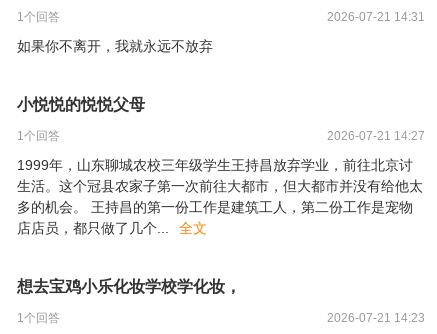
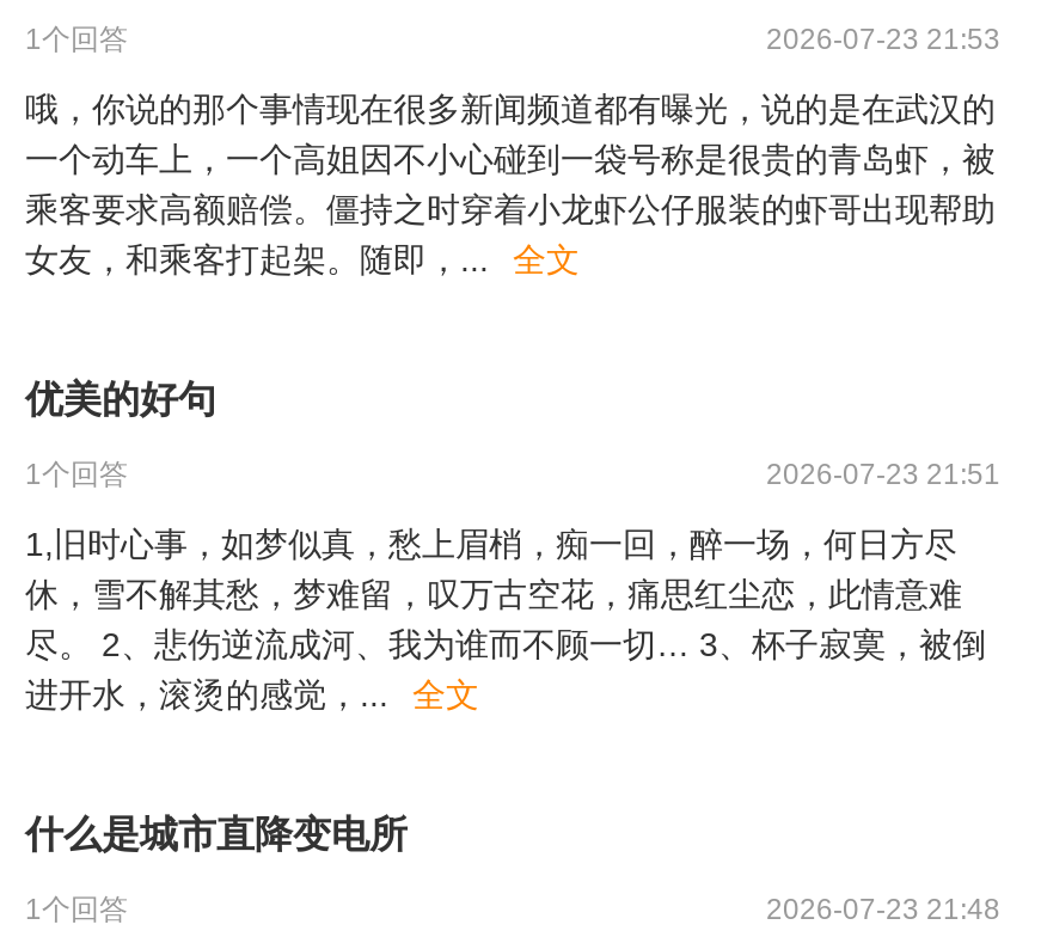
[327,10,425,24] 2026-07-21 14:31 -> [766,23,1000,56] 2026-07-23 21:53
[17,38,213,54] 如果你不离开，我就永远不放弃 -> [25,90,996,278] 哦，你说的那个事情现在很多新闻频道都有曝光，说的是在武汉的 | 一个动车上，一个高姐因不小心碰到一袋号称是很贵的青岛虾，被 | 乘客要求高额赔偿。僵持之时穿着小龙虾公仔服装的虾哥出现帮助 | 女友，和乘客打起架。随即，... | 全文
[17,96,145,113] 小悦悦的悦悦父母 -> [25,379,216,419] 优美的好句
[327,129,425,143] 2026-07-21 14:27 -> [766,458,1000,491] 2026-07-23 21:51
[17,157,423,236] 1999年，山东聊城农校三年级学生王持昌放弃学业，前往北京讨 | 生活。这个冠县农家子第一次前往大都市，但大都市并没有给他太 | 多的机会。 王持昌的第一份工作是建筑工人，第二份工作是宠物 | 店店员，都只做了几个... -> [25,525,986,714] 1,旧时心事，如梦似真，愁上眉梢，痴一回，醉一场，何日方尽 | 休，雪不解其愁，梦难留，叹万古空花，痛思红尘恋，此情意难 | 尽。 2、悲伤逆流成河、我为谁而不顾一切… 3、杯子寂寞，被倒 | 进开水，滚烫的感觉，...
[17,278,241,295] 想去宝鸡小乐化妆学校学化妆， -> [25,814,408,855] 什么是城市直降变电所
[327,311,425,325] 2026-07-21 14:23 -> [766,893,1000,926] 2026-07-23 21:48

